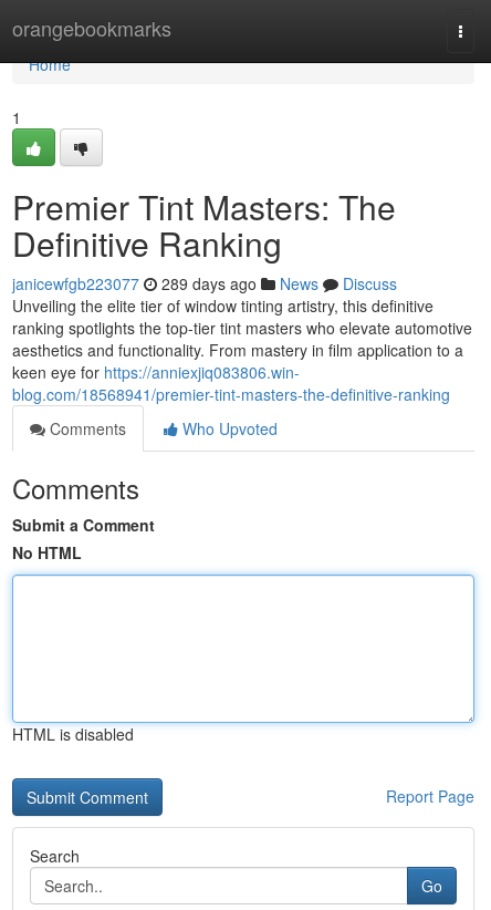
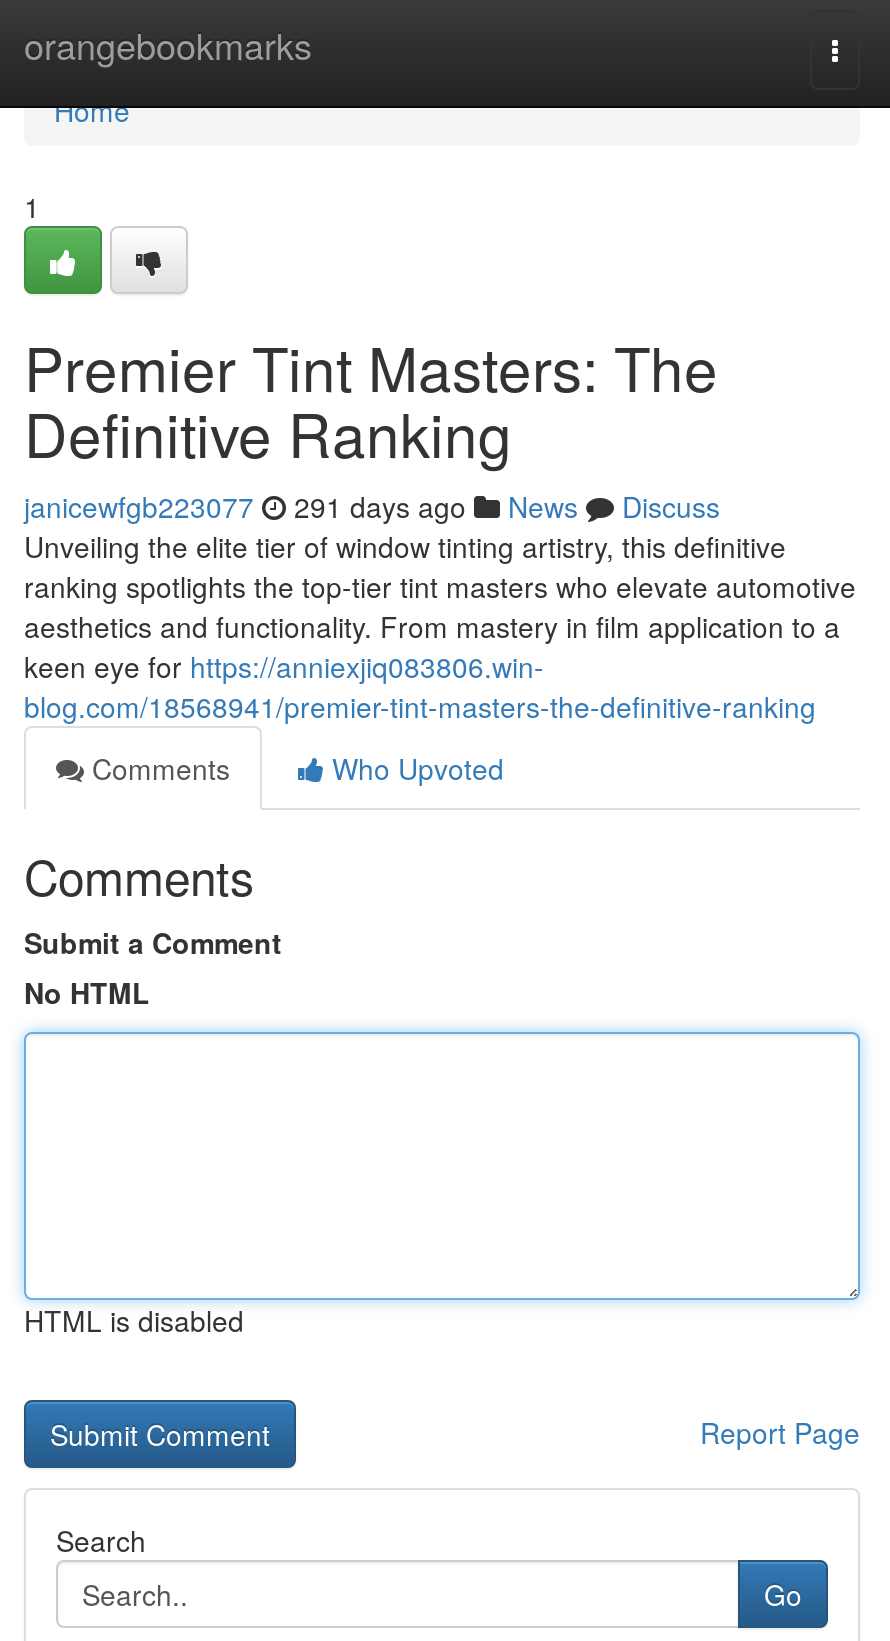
[12,272,397,294] janicewfgb223077 289 days ago News Discuss -> [24,486,720,526] janicewfgb223077 291 days ago News Discuss

